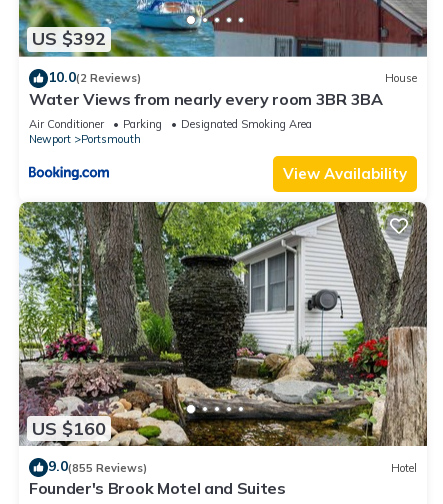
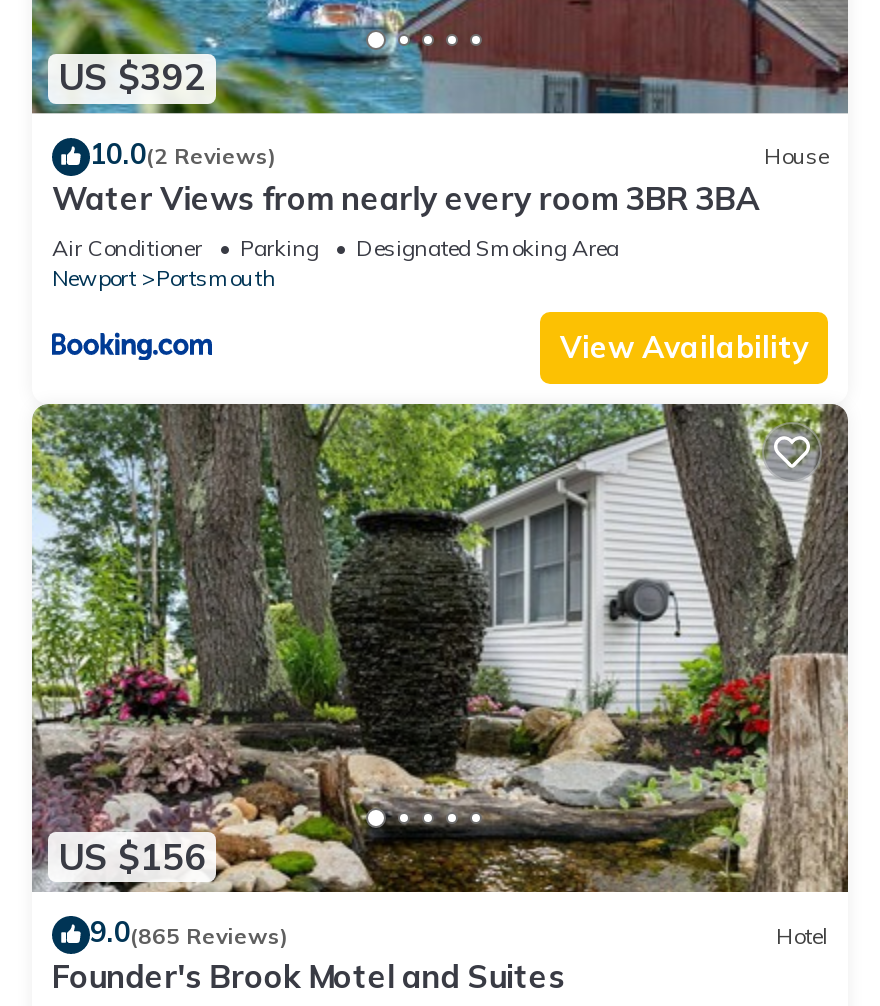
[32,417,106,440] US $160 -> [58,834,206,880] US $156
[48,457,147,475] 9.0(855 Reviews) -> [90,915,288,951] 9.0(865 Reviews)

